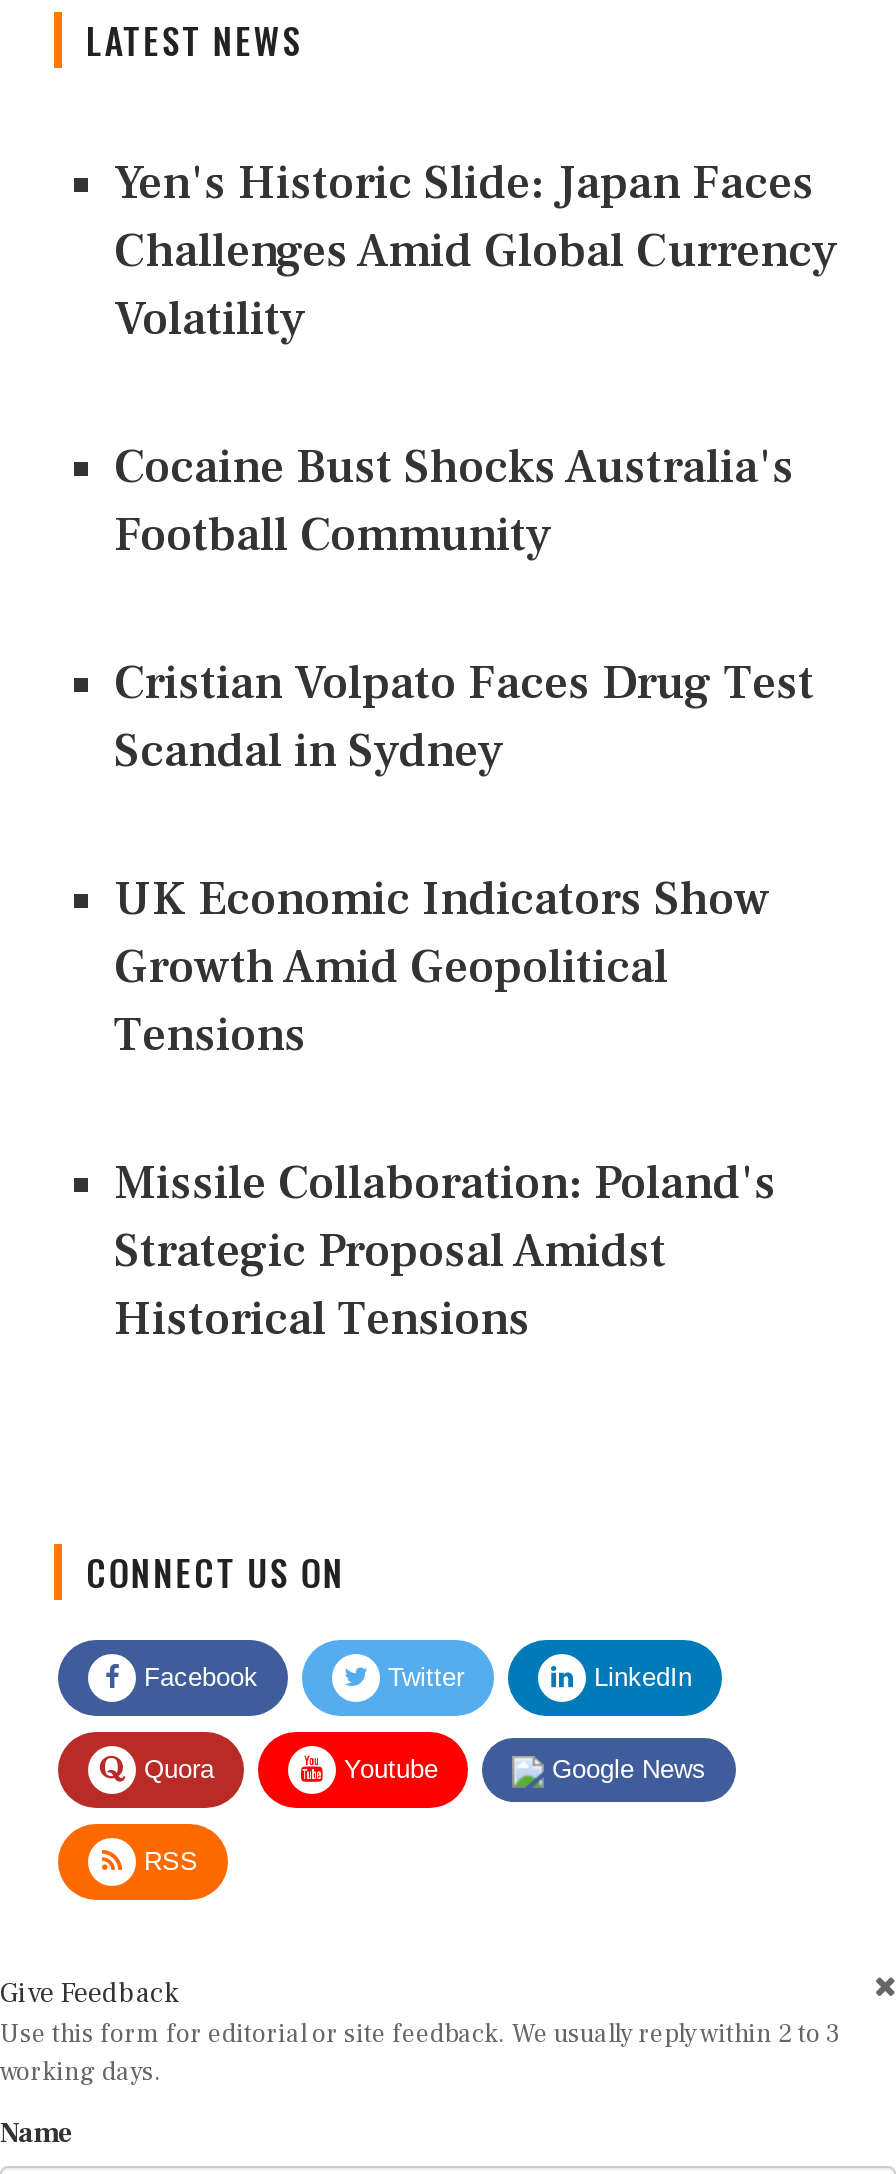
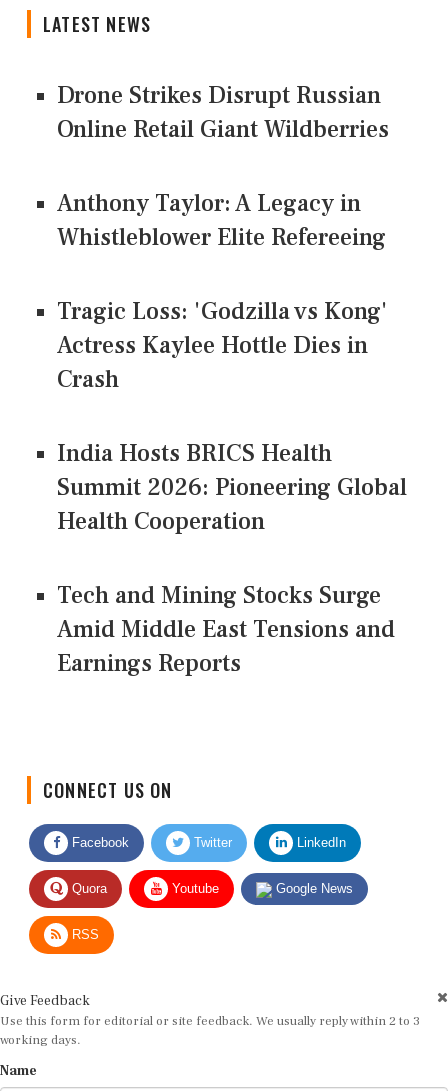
[114,152,838,350] Yen's Historic Slide: Japan Faces | Challenges Amid Global Currency | Volatility -> [57,80,389,145] Drone Strikes Disrupt Russian | Online Retail Giant Wildberries
[114,436,794,566] Cocaine Bust Shocks Australia's | Football Community -> [57,188,386,253] Anthony Taylor: A Legacy in | Whistleblower Elite Refereeing
[114,652,814,782] Cristian Volpato Faces Drug Test | Scandal in Sydney -> [57,296,388,395] Tragic Loss: 'Godzilla vs Kong' | Actress Kaylee Hottle Dies in | Crash
[114,868,770,1066] UK Economic Indicators Show | Growth Amid Geopolitical | Tensions -> [57,438,407,537] India Hosts BRICS Health | Summit 2026: Pioneering Global | Health Cooperation
[114,1152,776,1350] Missile Collaboration: Poland's | Strategic Proposal Amidst | Historical Tensions -> [57,580,395,679] Tech and Mining Stocks Surge | Amid Middle East Tensions and | Earnings Reports

